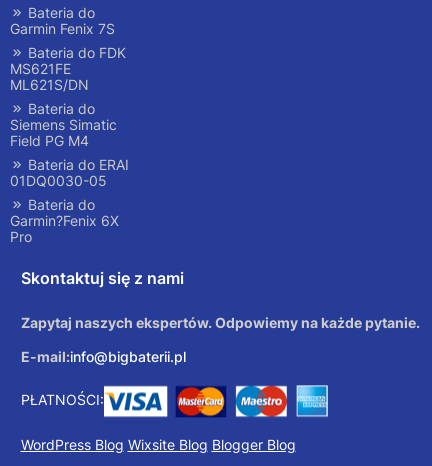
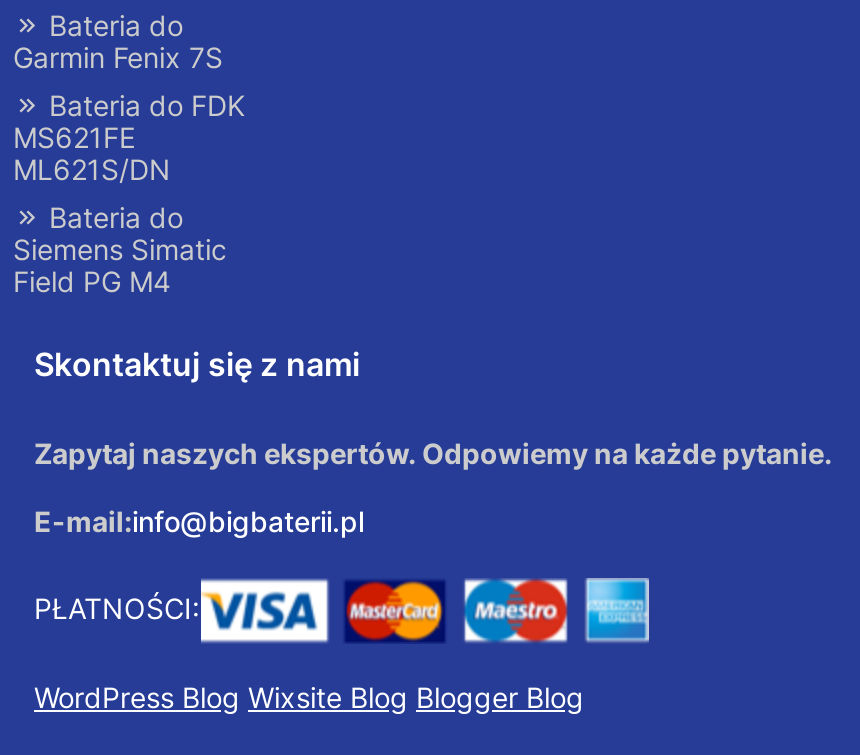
[10,156,129,245] Bateria do ERAI | 01DQ0030-05 | Bateria do | Garmin?Fenix 6X | Pro -> none

